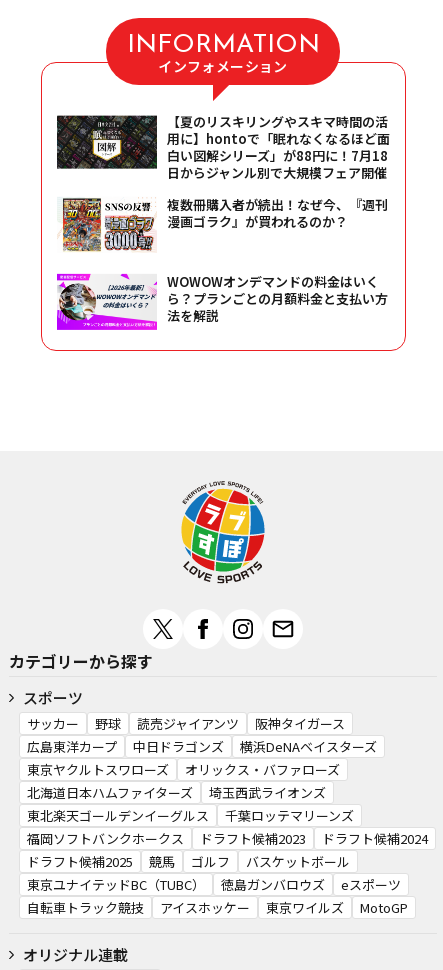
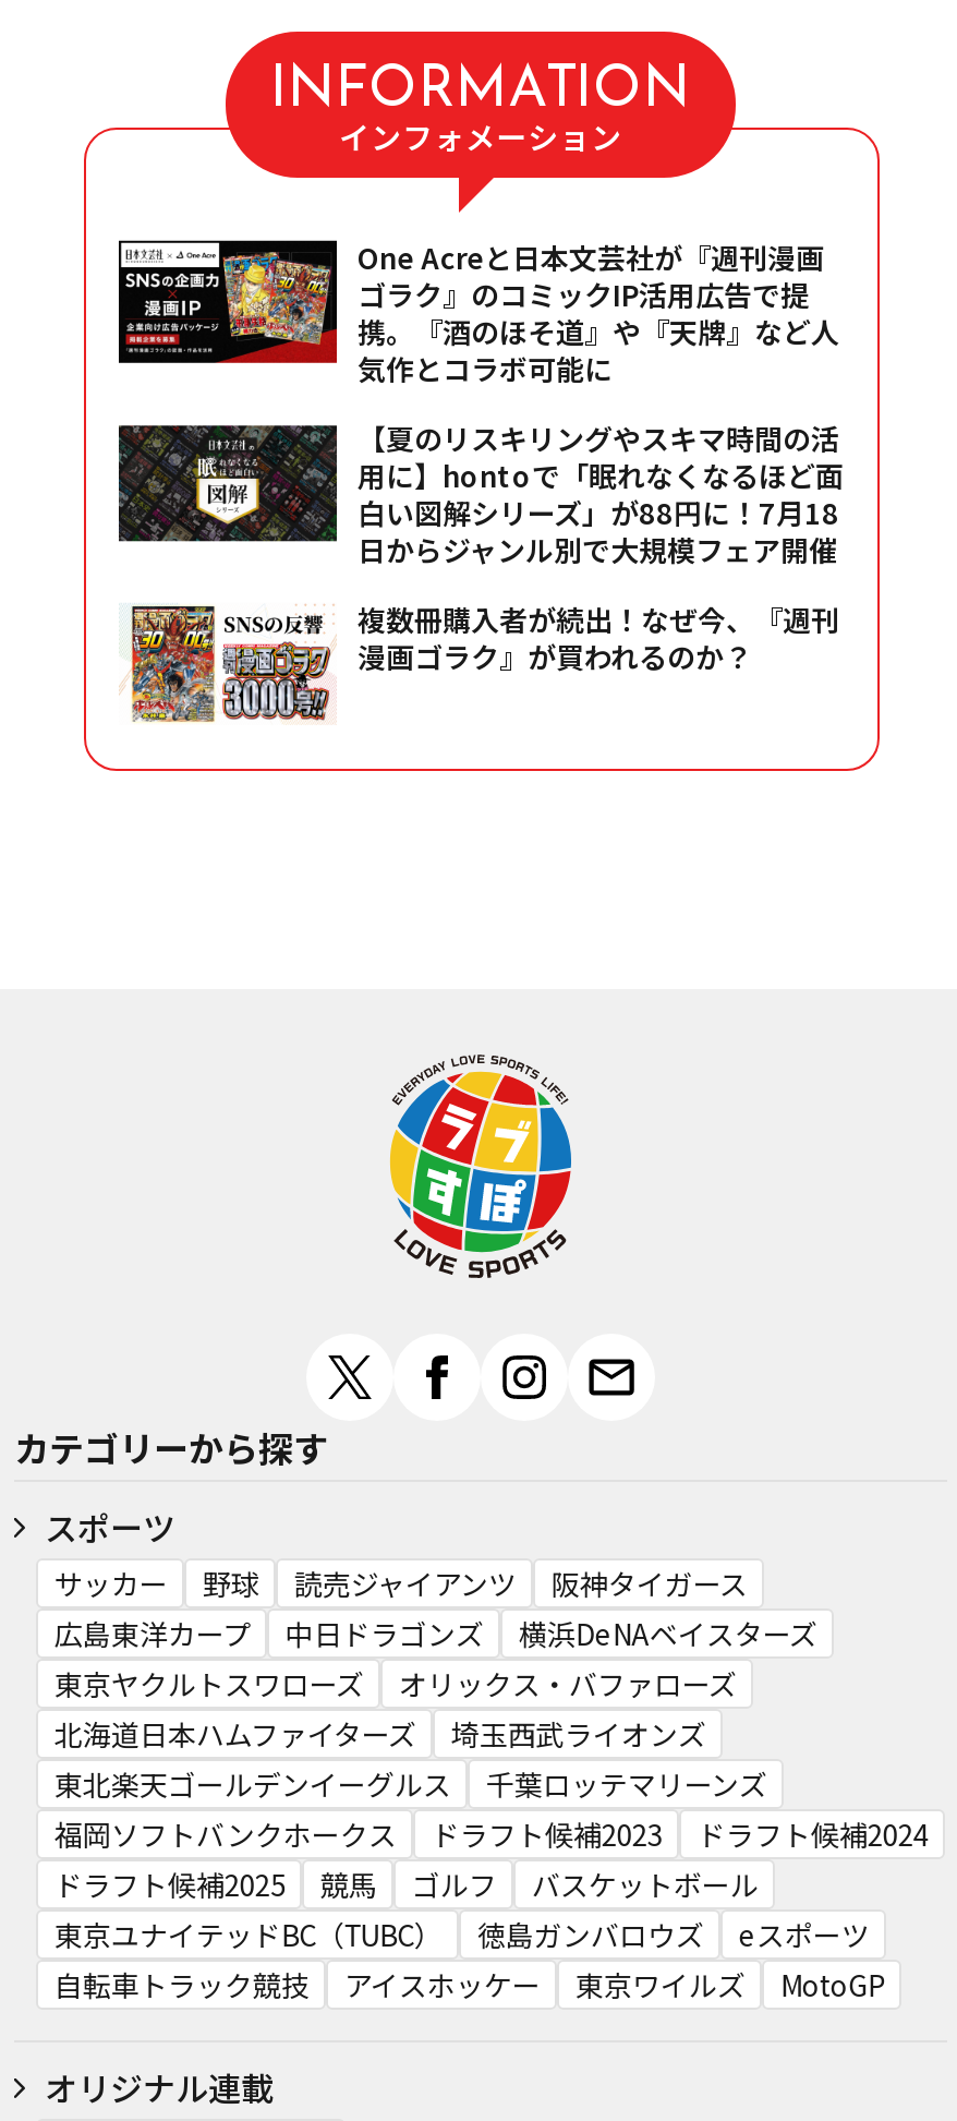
none -> [119,237,839,390] [image] | One Acreと日本文芸社が『週刊漫画 | ゴラク』のコミックIP活用広告で提 | 携。『酒のほそ道』や『天牌』など人 | 気作とコラボ可能に
moved [55,112,389,231] -> [114,418,844,678]: [image] | 【夏のリスキリングやスキマ時間の活 | 用に】hontoで「眠れなくなるほど面 | 白い図解シリーズ」が88円に！7月18 | 日からジャンル別で大規模フェア開催 | 複数冊購入者が続出！なぜ今、『週刊 | 漫画ゴラク』が買われるのか？
[56,272,387,331] [image] | WOWOWオンデマンドの料金はいく | ら？プランごとの月額料金と支払い方 | 法を解説 -> none

